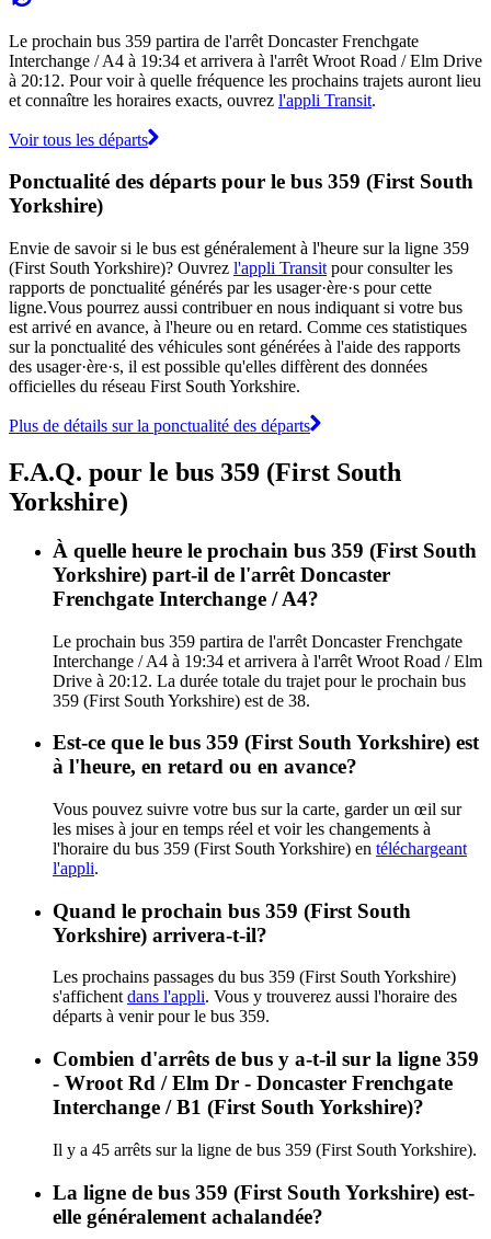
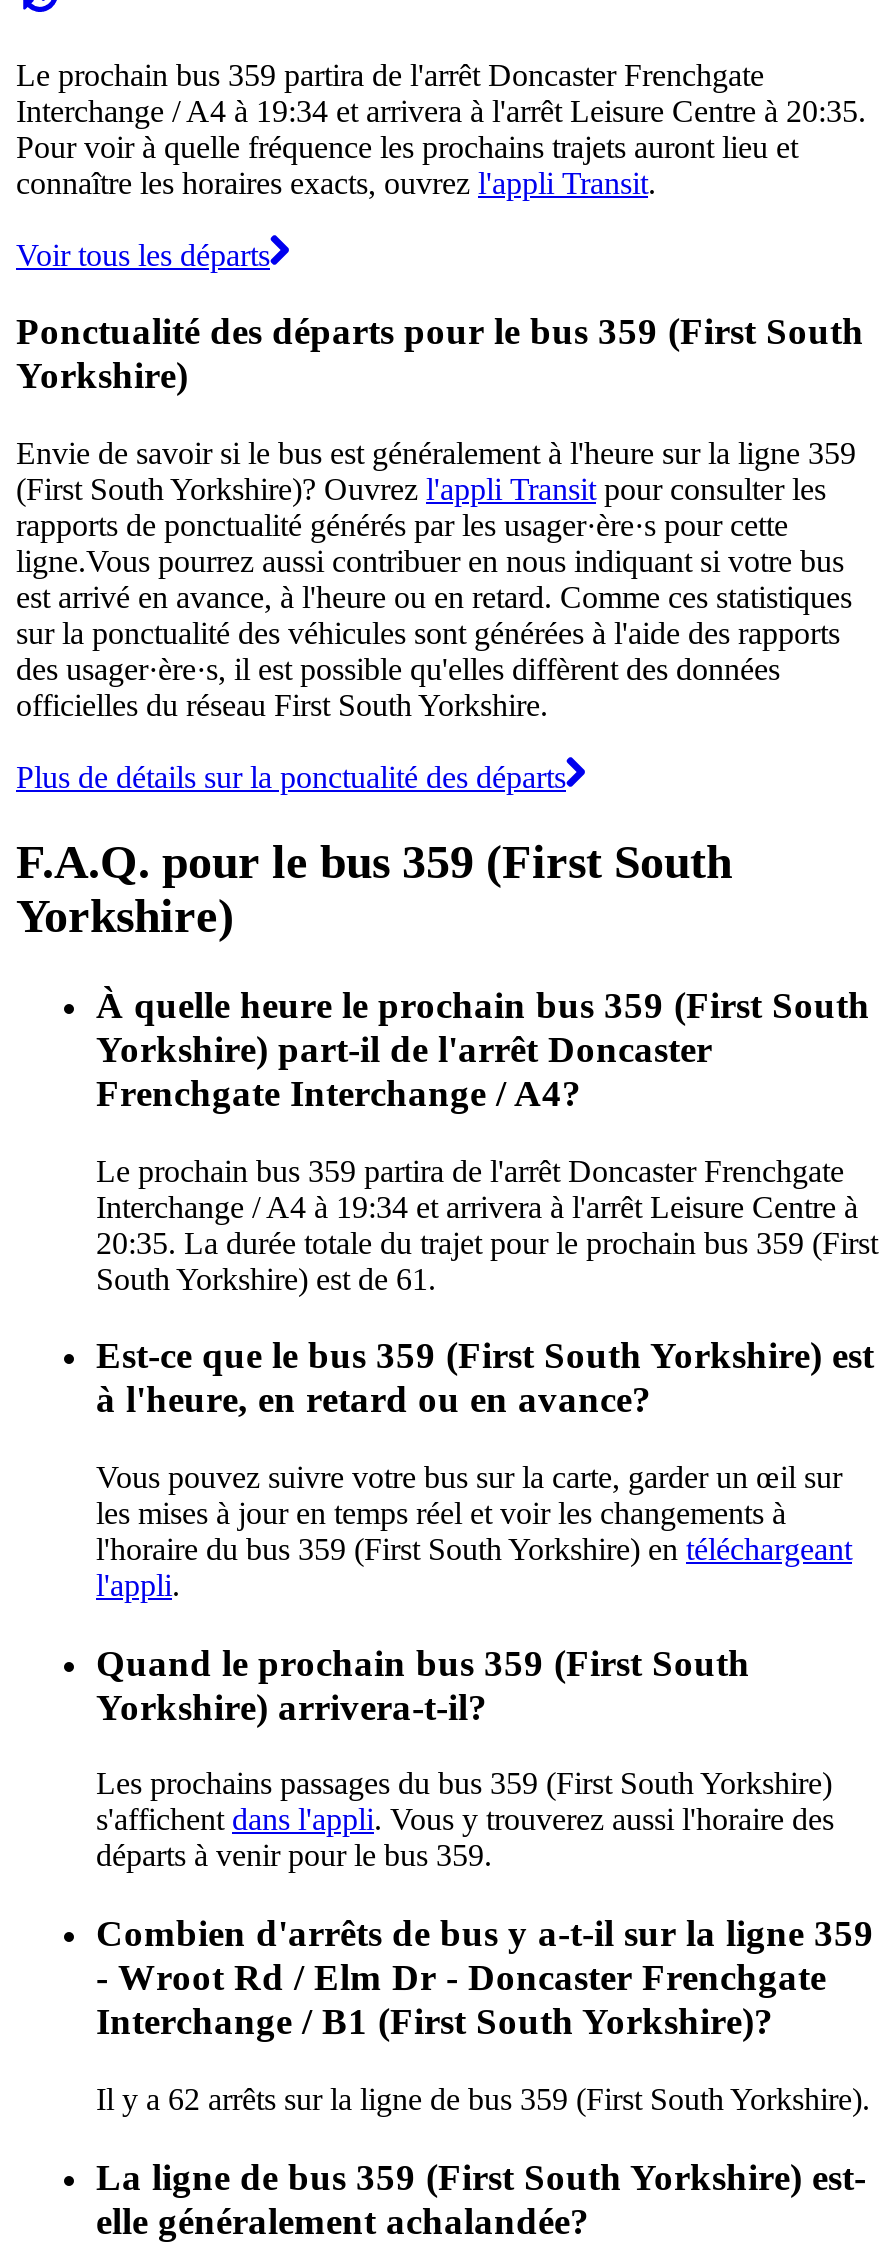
[9,51,482,109] Interchange / A4 à 19:34 et arrivera à l'arrêt Wroot Road / Elm Drive | à 20:12. Pour voir à quelle fréquence les prochains trajets auront lieu | et connaître les horaires exacts, ouvrez l'appli Transit. -> [16,93,866,199] Interchange / A4 à 19:34 et arrivera à l'arrêt Leisure Centre à 20:35. | Pour voir à quelle fréquence les prochains trajets auront lieu et | connaître les horaires exacts, ouvrez l'appli Transit.
[53,651,482,709] Interchange / A4 à 19:34 et arrivera à l'arrêt Wroot Road / Elm | Drive à 20:12. La durée totale du trajet pour le prochain bus | 359 (First South Yorkshire) est de 38. -> [96,1189,878,1295] Interchange / A4 à 19:34 et arrivera à l'arrêt Leisure Centre à | 20:35. La durée totale du trajet pour le prochain bus 359 (First | South Yorkshire) est de 61.
[53,1140,477,1159] Il y a 45 arrêts sur la ligne de bus 359 (First South Yorkshire). -> [96,2082,870,2116] Il y a 62 arrêts sur la ligne de bus 359 (First South Yorkshire).

